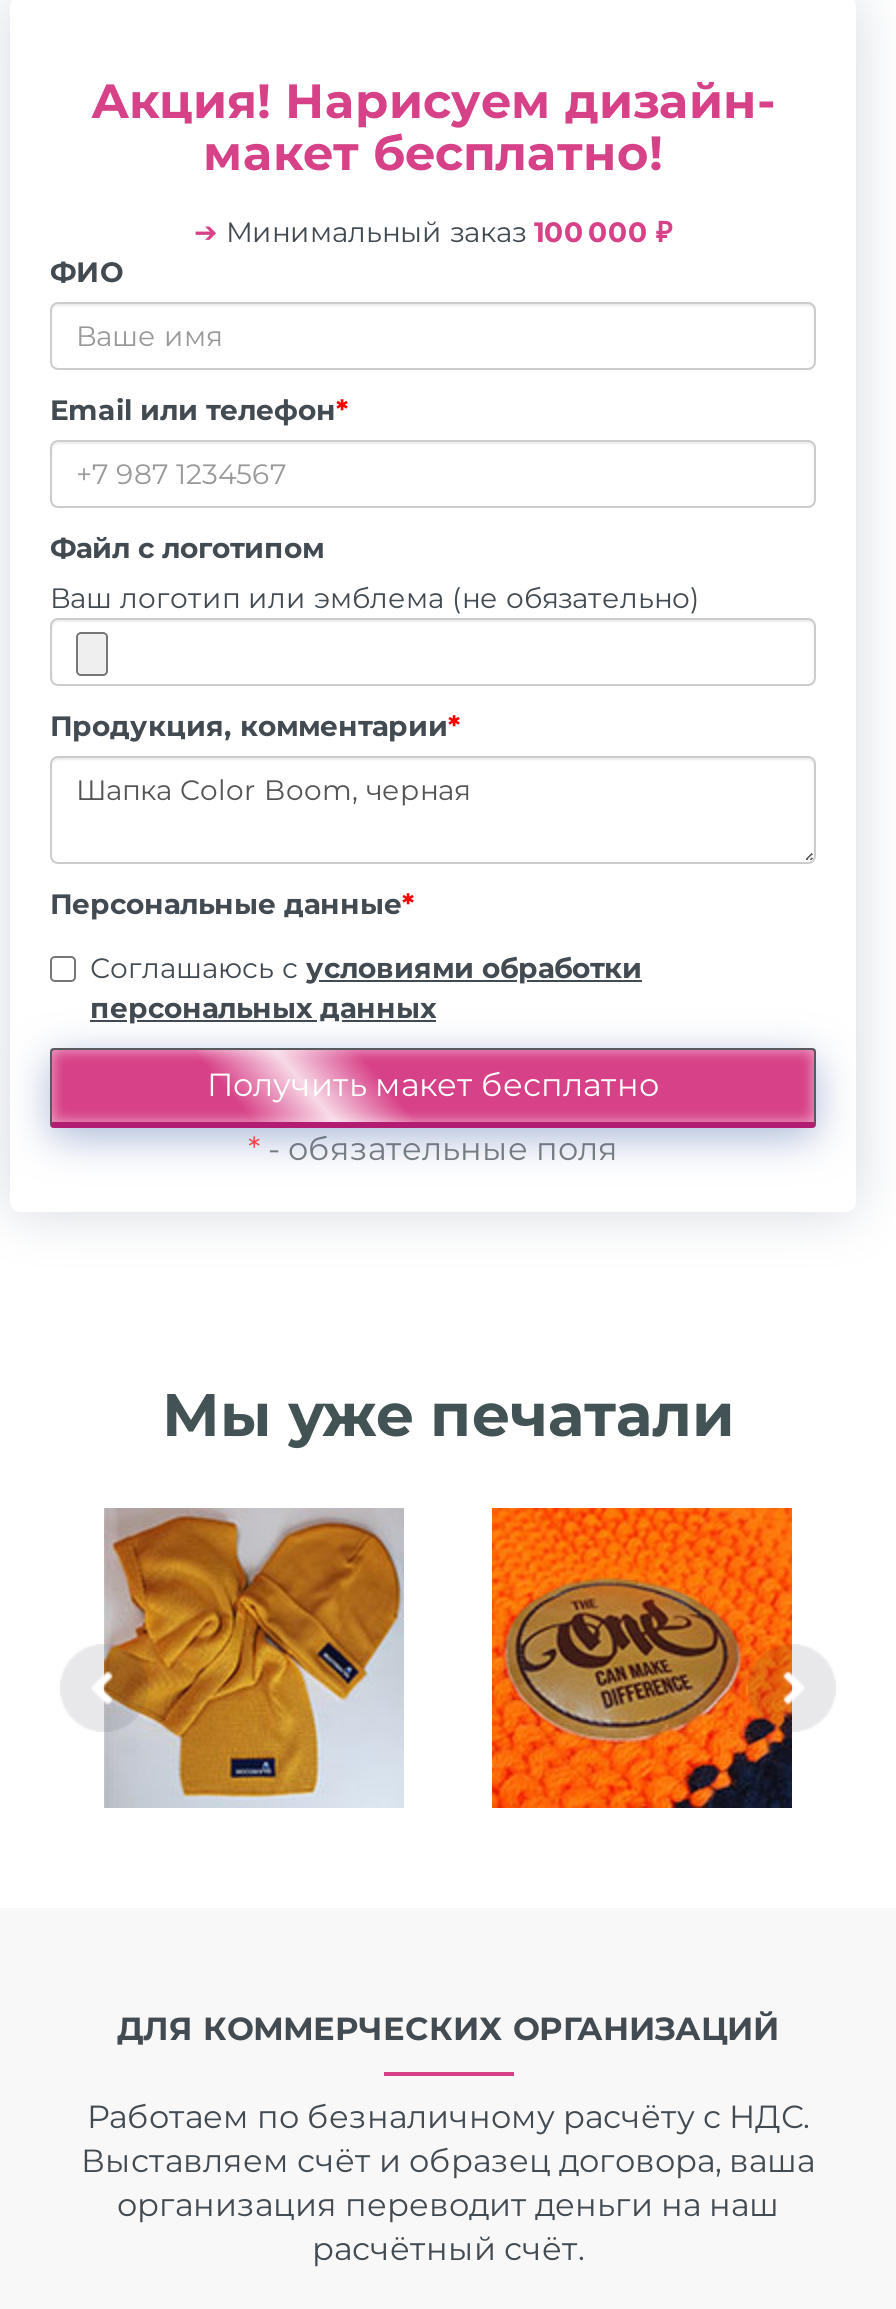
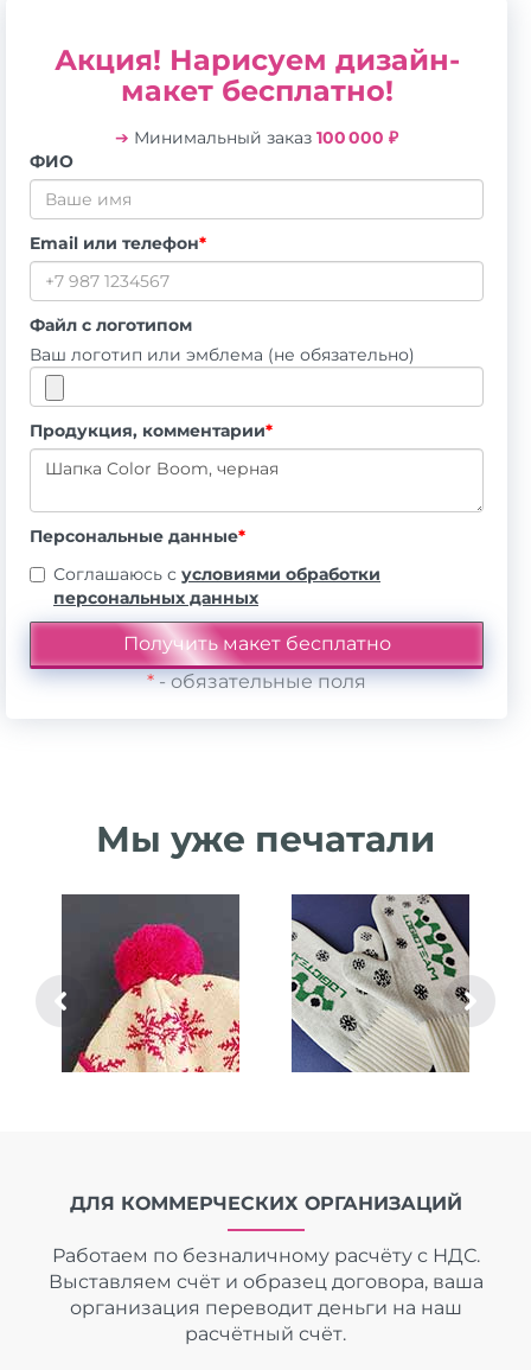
[102,1510,404,1808] [image] -> [60,894,241,1073] [image]
[490,1506,794,1810] [image] -> [290,893,471,1073] [image]

